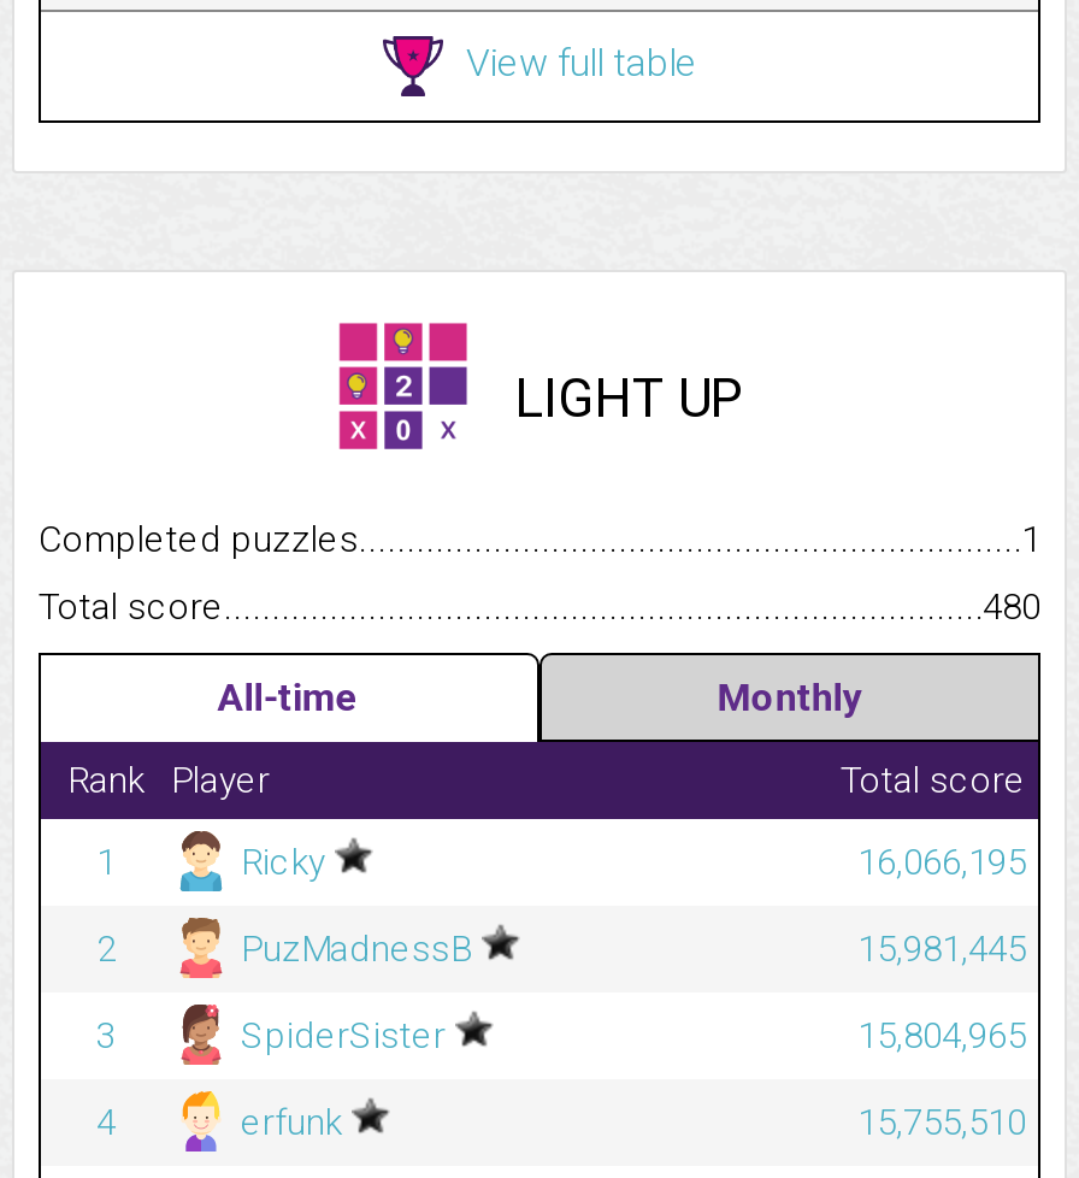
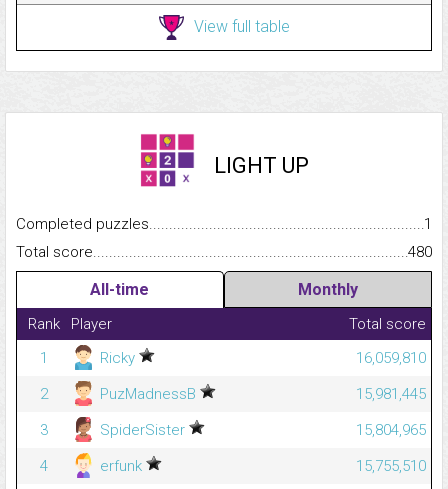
[857,841,1026,884] 16,066,195 -> [356,349,426,367] 16,059,810

